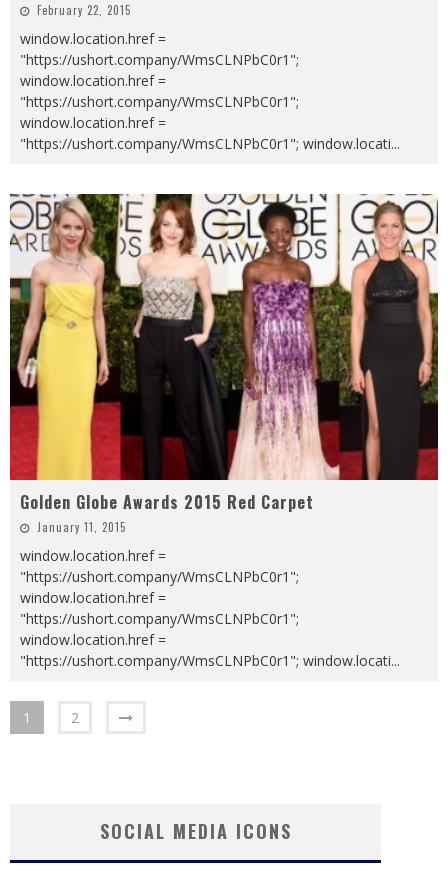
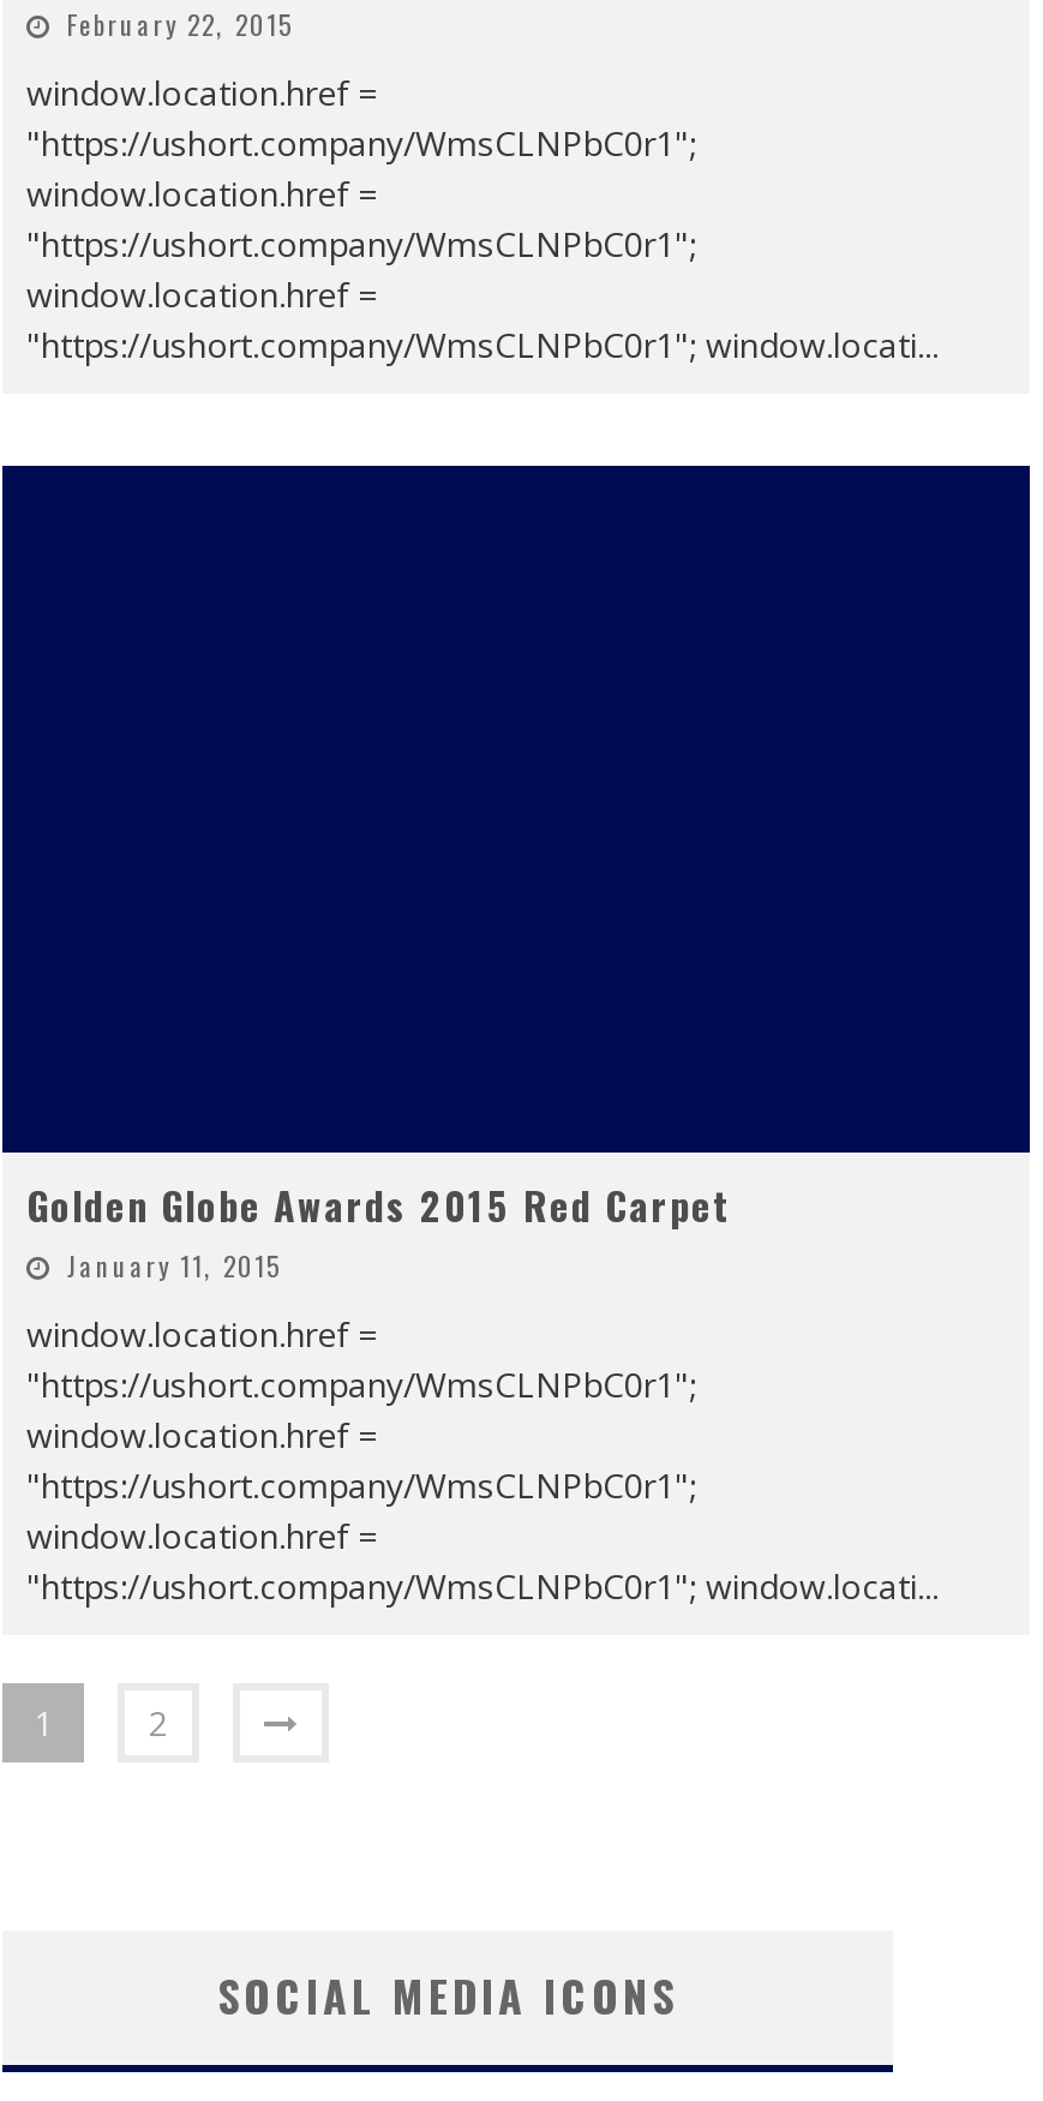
[9,193,439,481] [image] -> none

